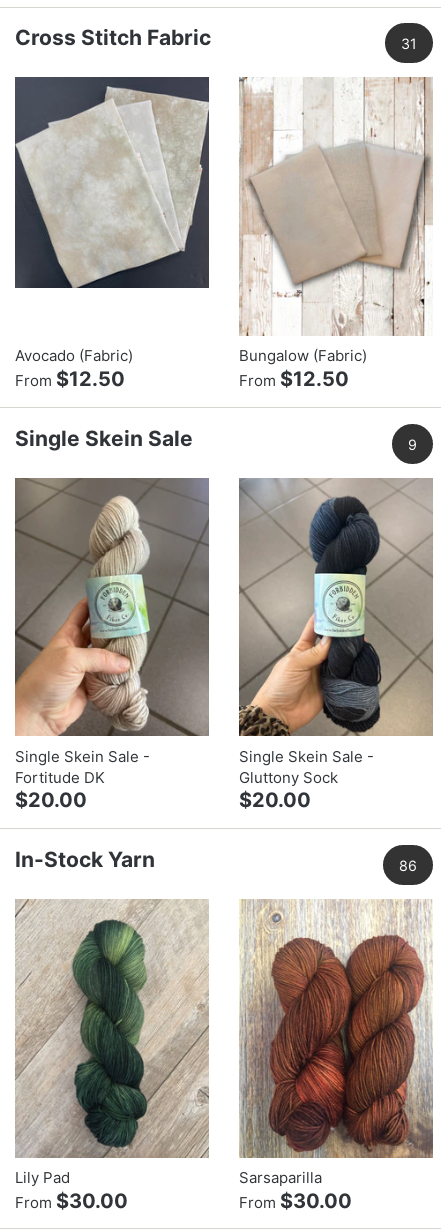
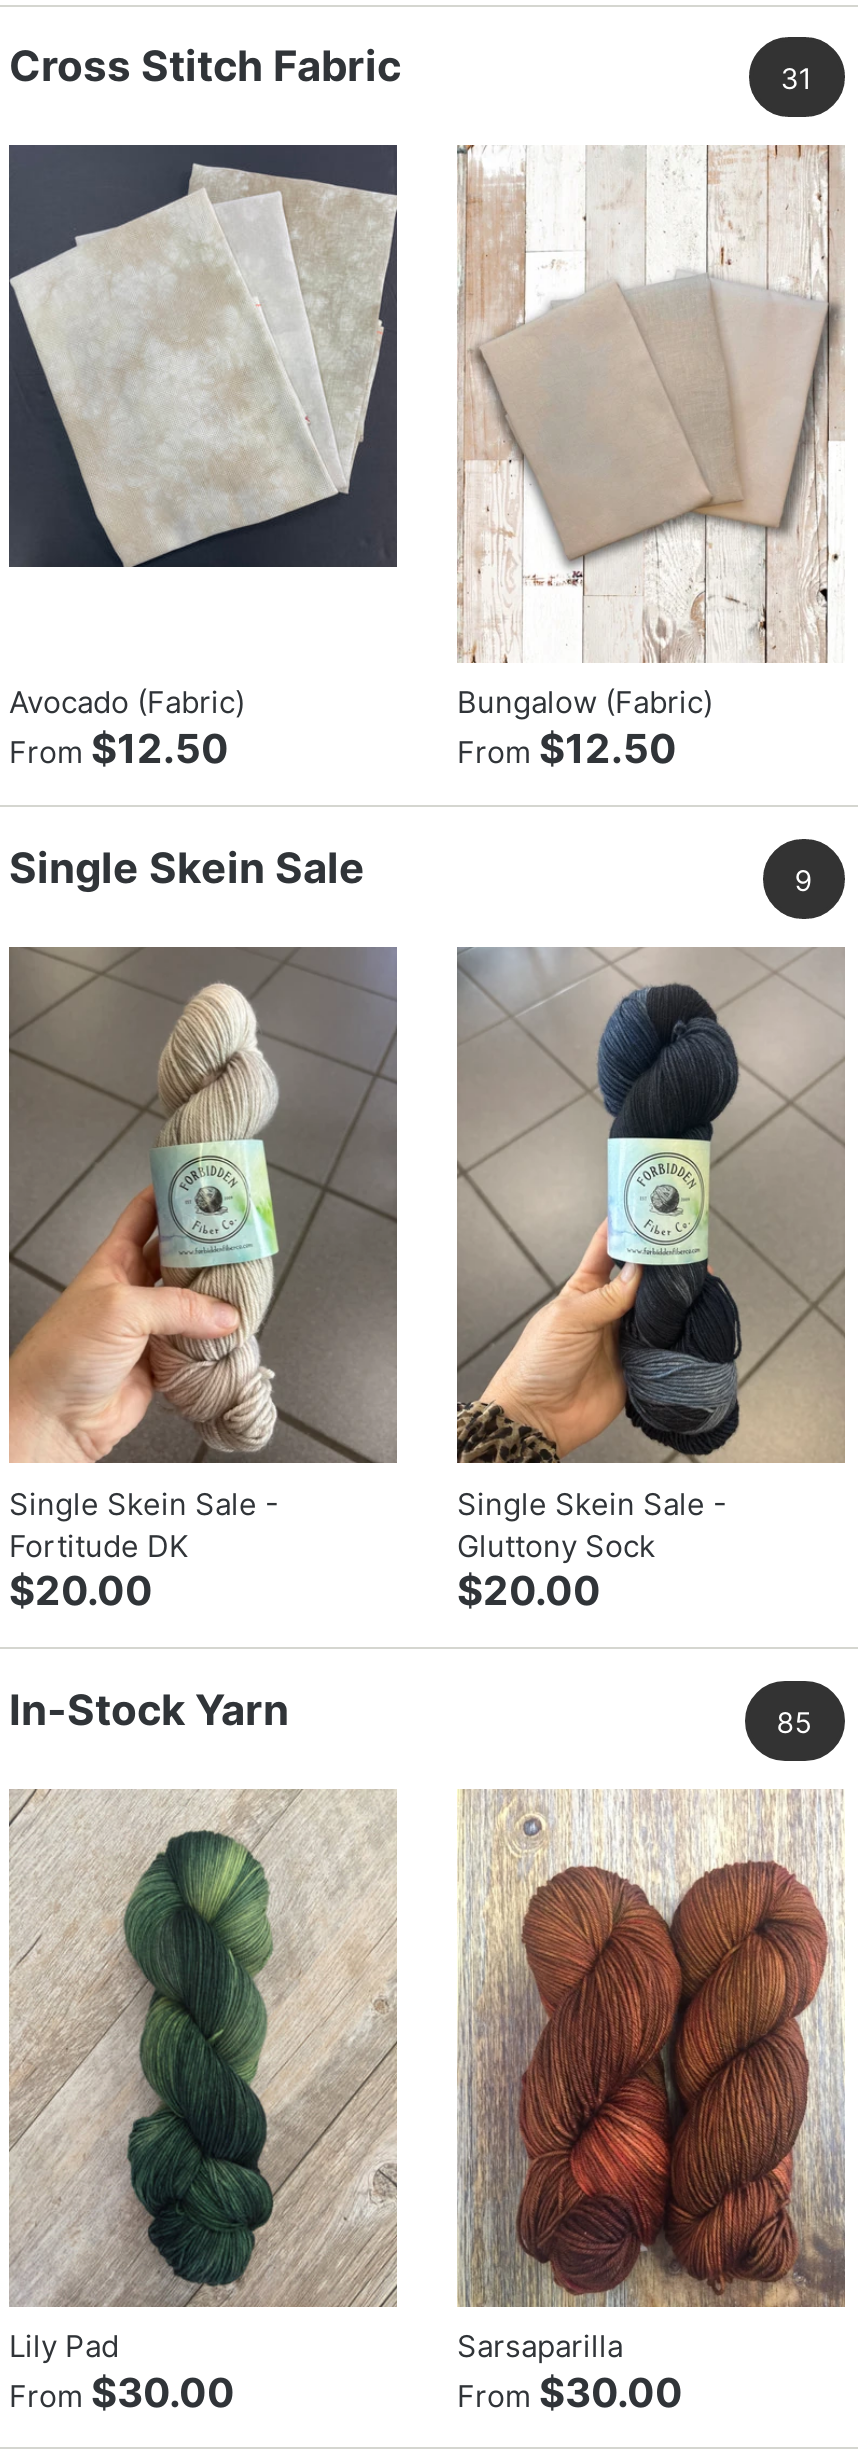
[399,857,417,874] 86 -> [777,1705,813,1739] 85

